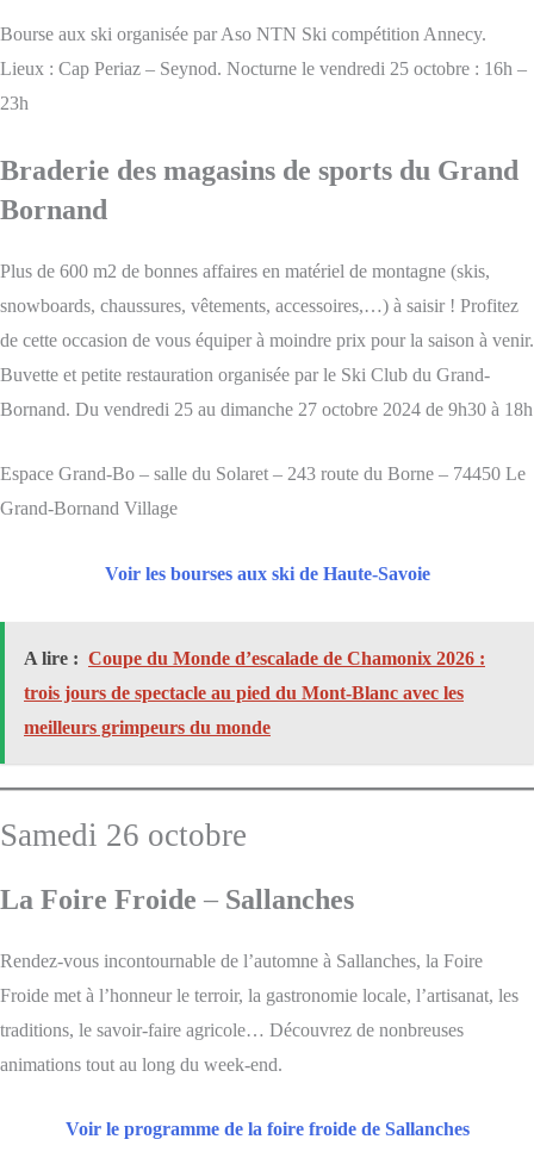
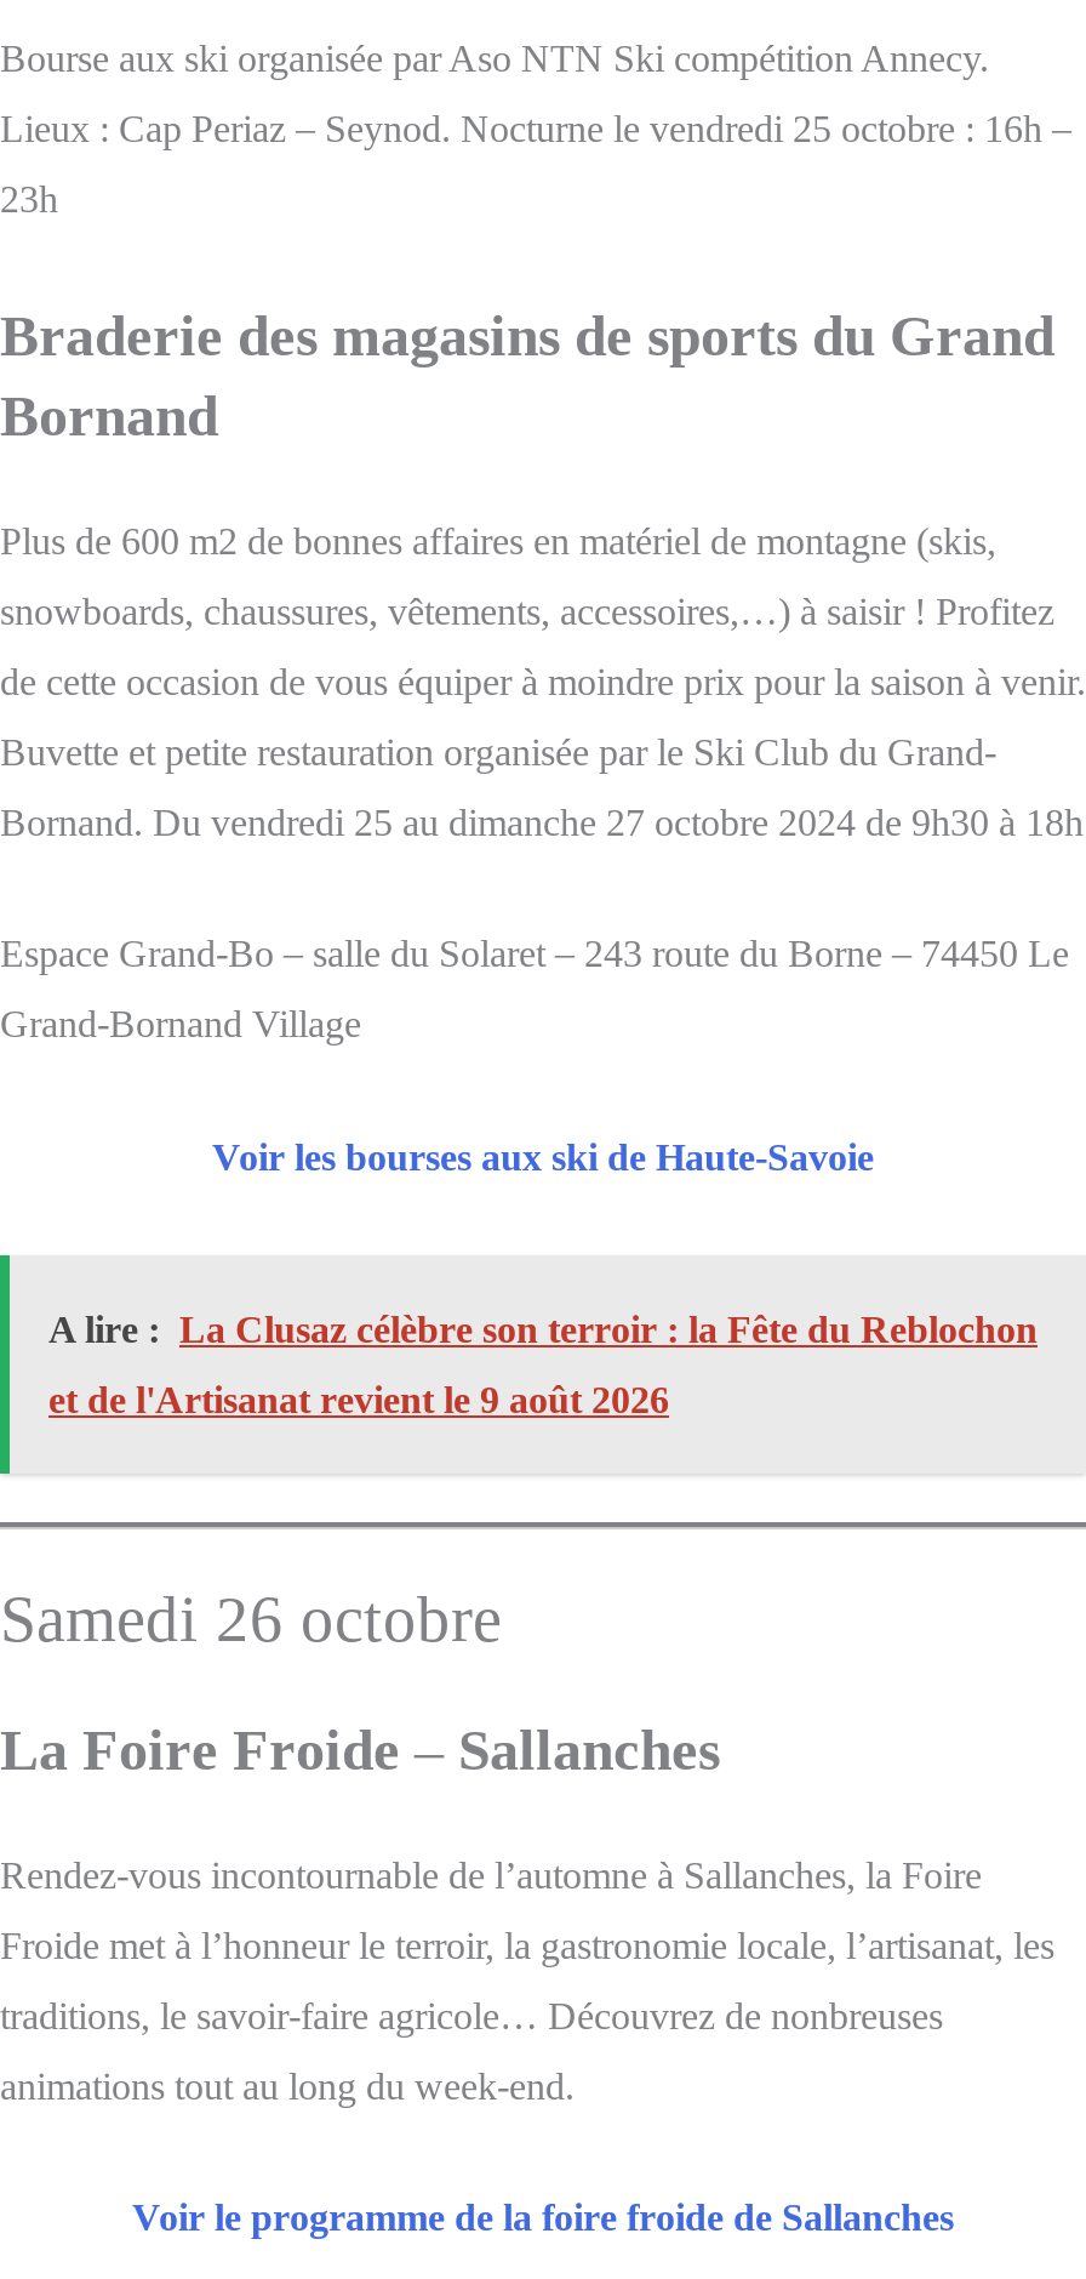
[24,648,485,737] A lire : Coupe du Monde d’escalade de Chamonix 2026 : | trois jours de spectacle au pied du Mont-Blanc avec les | meilleurs grimpeurs du monde -> [48,1307,1038,1419] A lire : La Clusaz célèbre son terroir : la Fête du Reblochon | et de l'Artisanat revient le 9 août 2026

